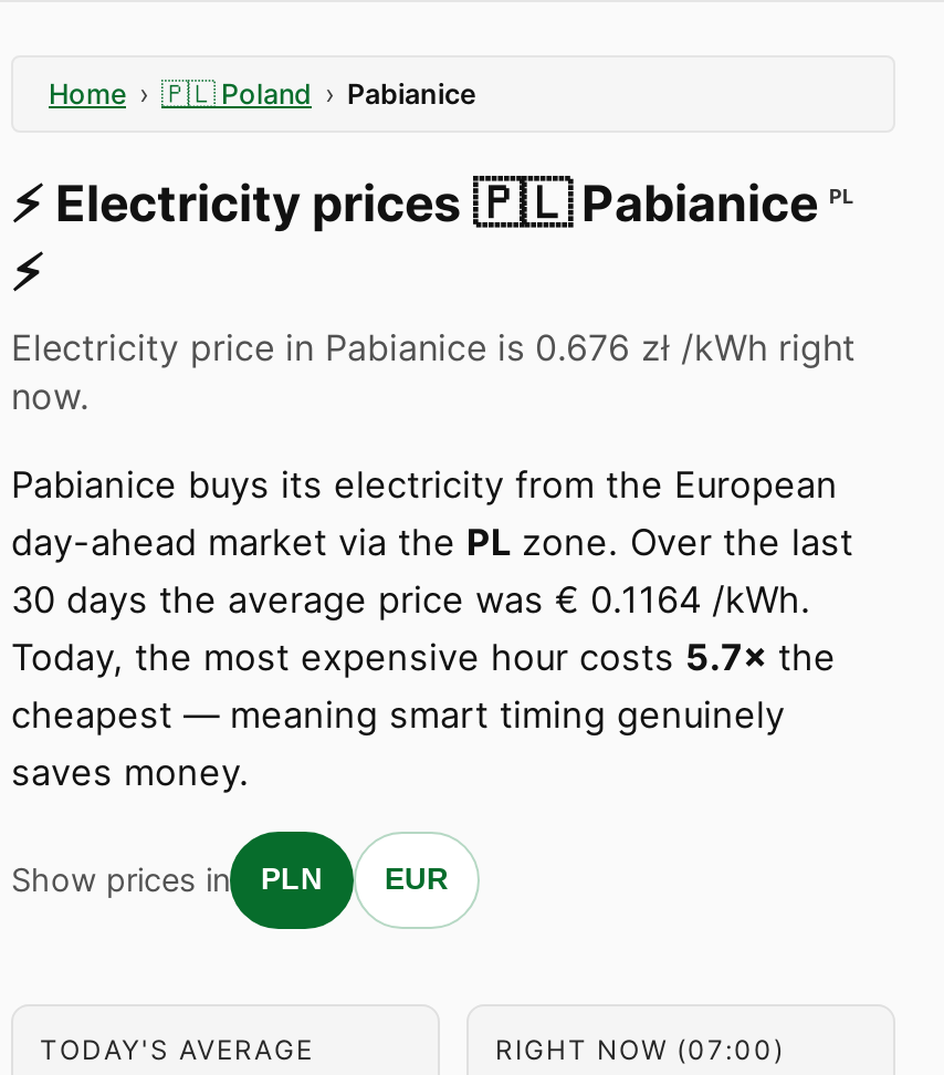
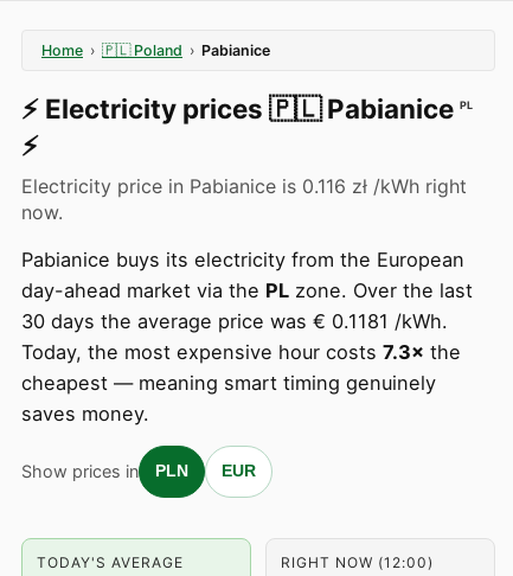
[11,325,856,369] Electricity price in Pabianice is 0.676 zł /kWh right -> [21,174,467,198] Electricity price in Pabianice is 0.116 zł /kWh right
[11,577,811,622] 30 days the average price was € 0.1164 /kWh. -> [21,309,448,333] 30 days the average price was € 0.1181 /kWh.
[11,635,836,679] Today, the most expensive hour costs 5.7× the -> [21,340,461,364] Today, the most expensive hour costs 7.3× the
[495,1033,785,1066] RIGHT NOW (07:00) -> [281,553,434,571] RIGHT NOW (12:00)

